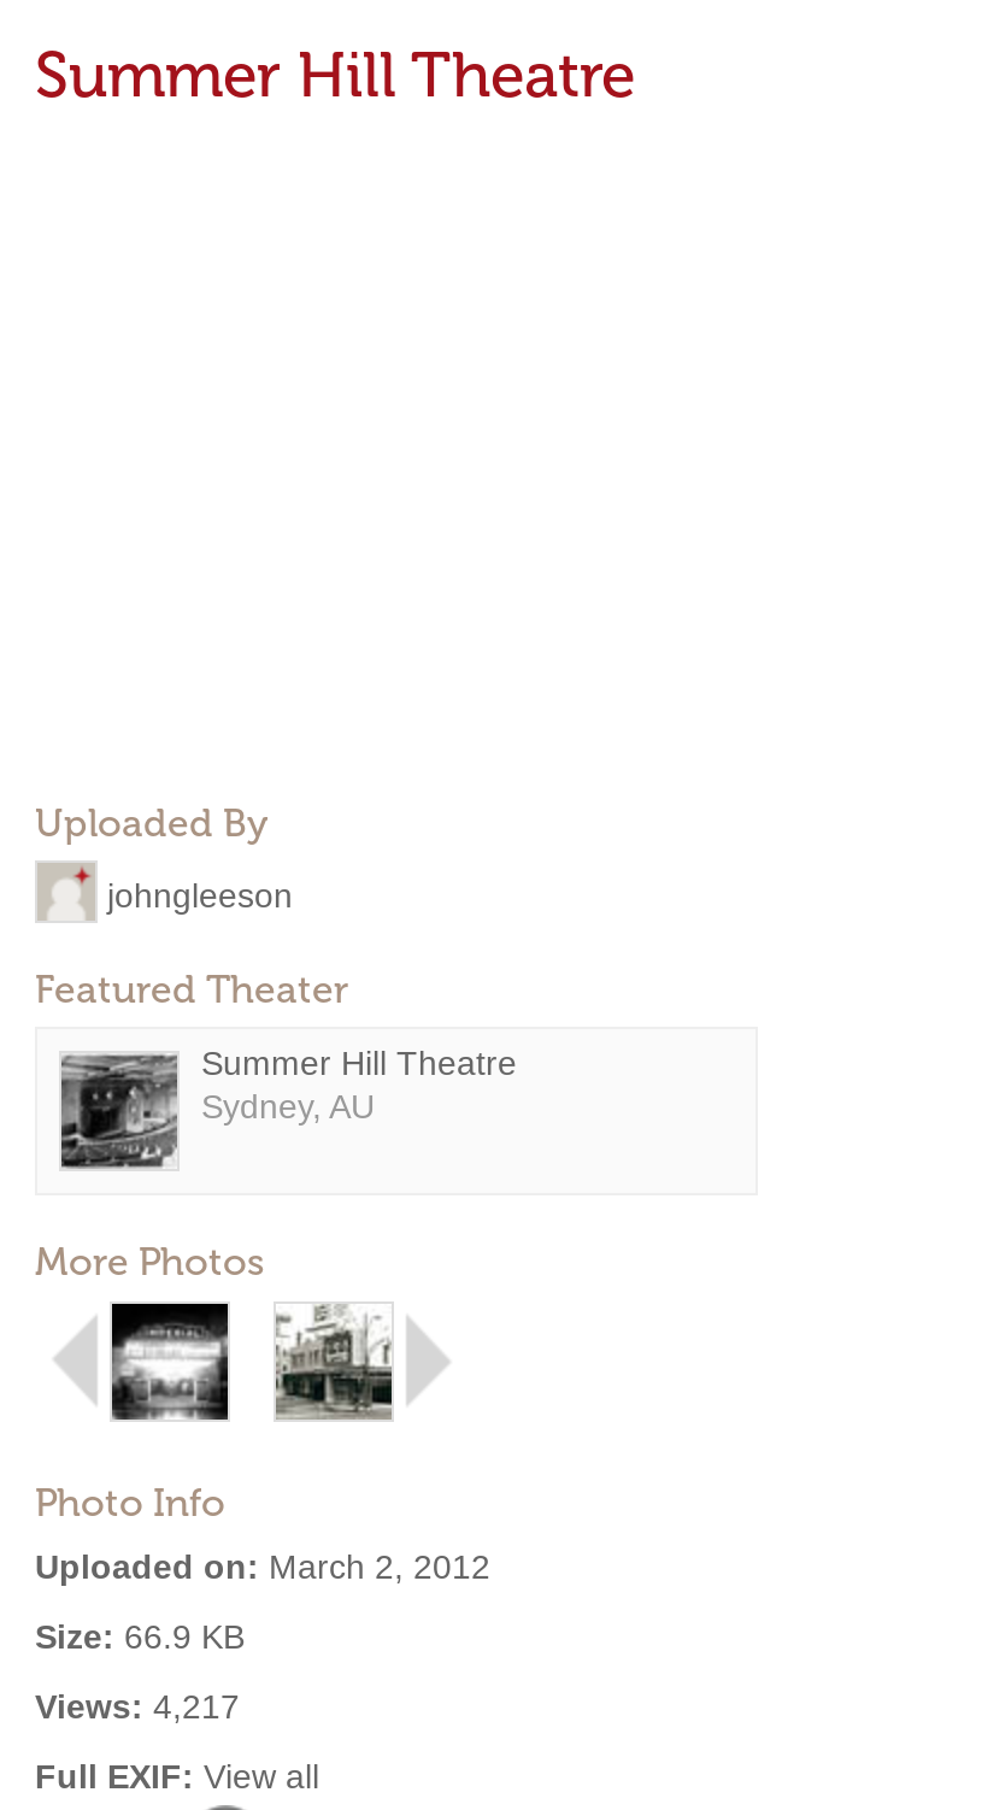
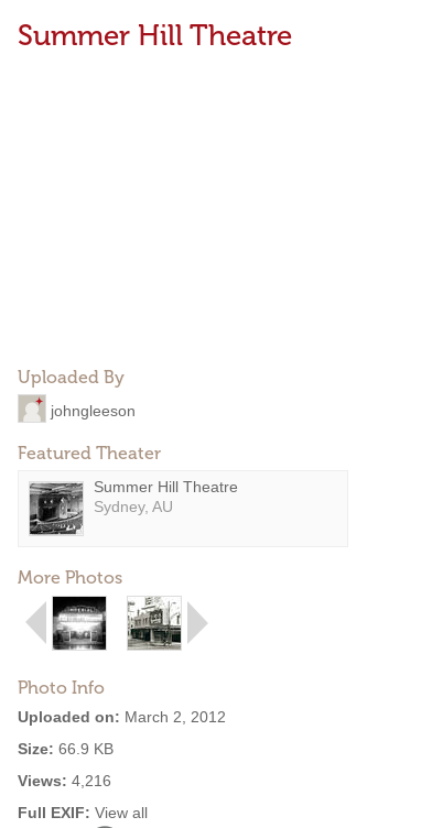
[35,1687,240,1726] Views: 4,217 -> [18,772,111,789] Views: 4,216

